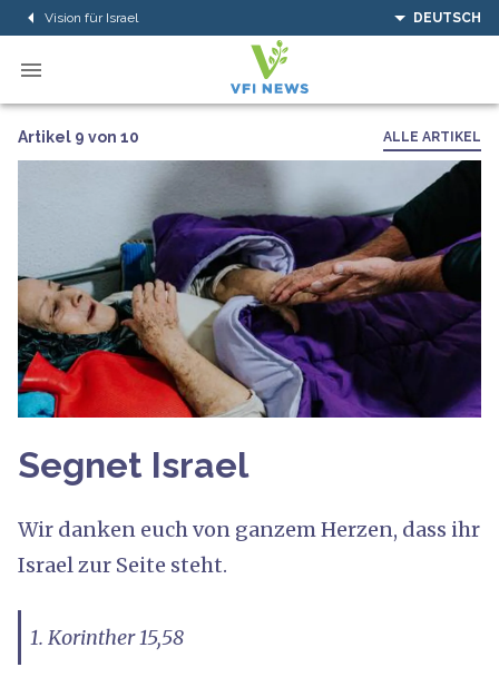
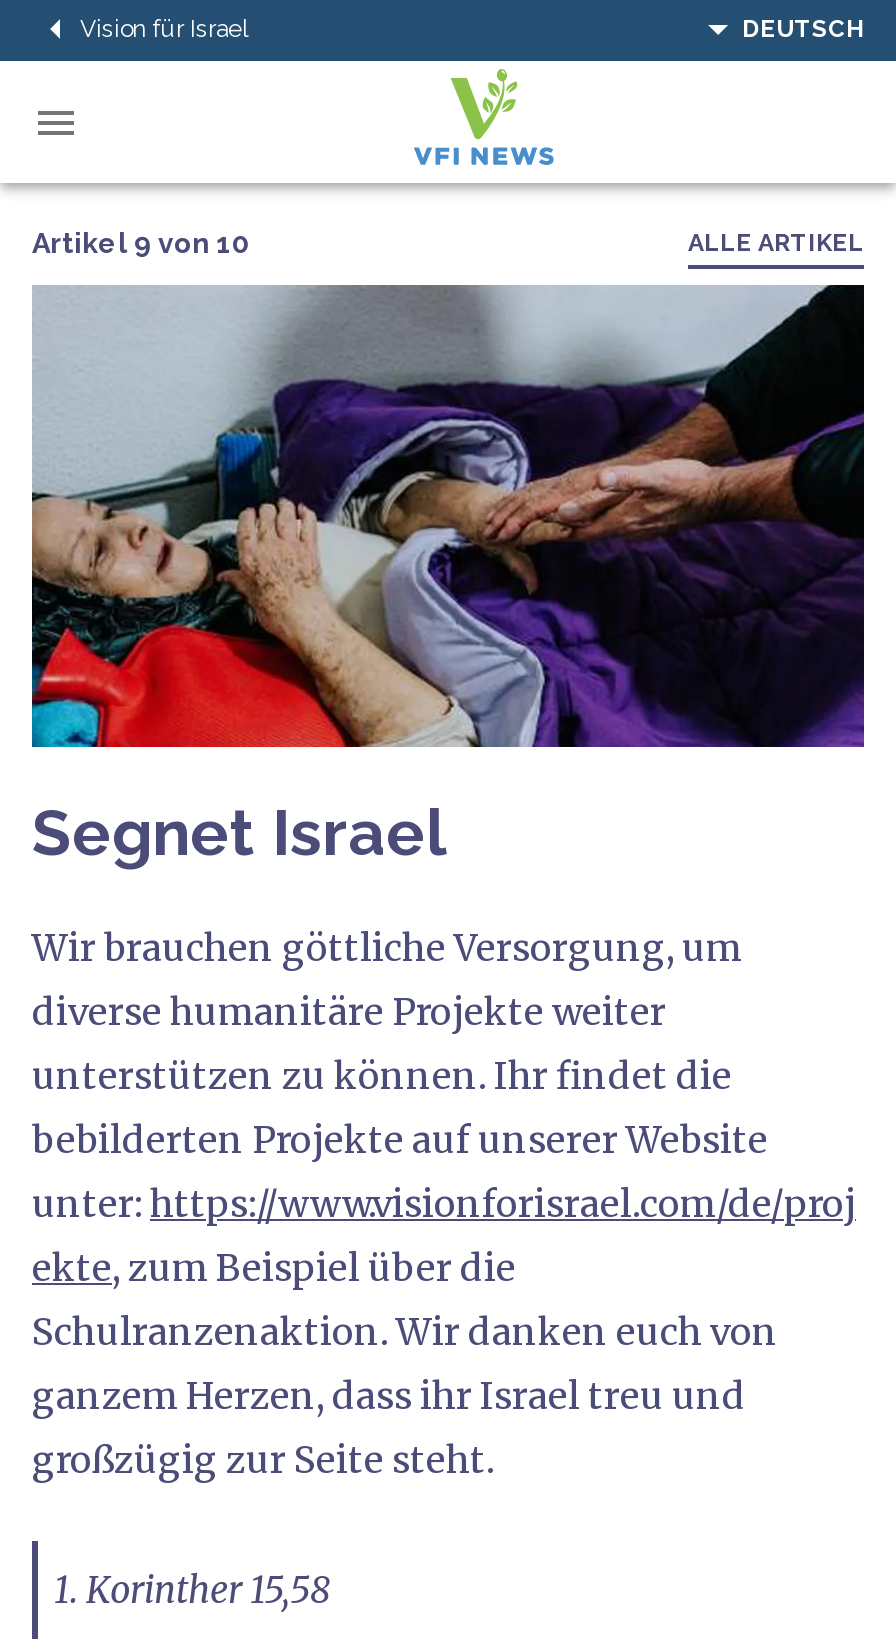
[18,517,480,578] Wir danken euch von ganzem Herzen, dass ihr | Israel zur Seite steht. -> [32,925,856,1483] Wir brauchen göttliche Versorgung, um | diverse humanitäre Projekte weiter | unterstützen zu können. Ihr findet die | bebilderten Projekte auf unserer Website | unter: https://www.visionforisrael.com/de/proj | ekte, zum Beispiel über die | Schulranzenaktion. Wir danken euch von | ganzem Herzen, dass ihr Israel treu und | großzügig zur Seite steht.

